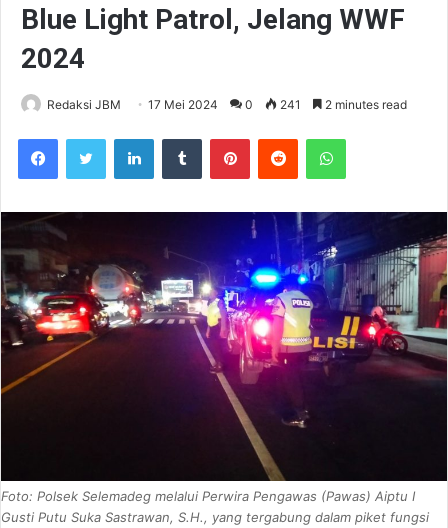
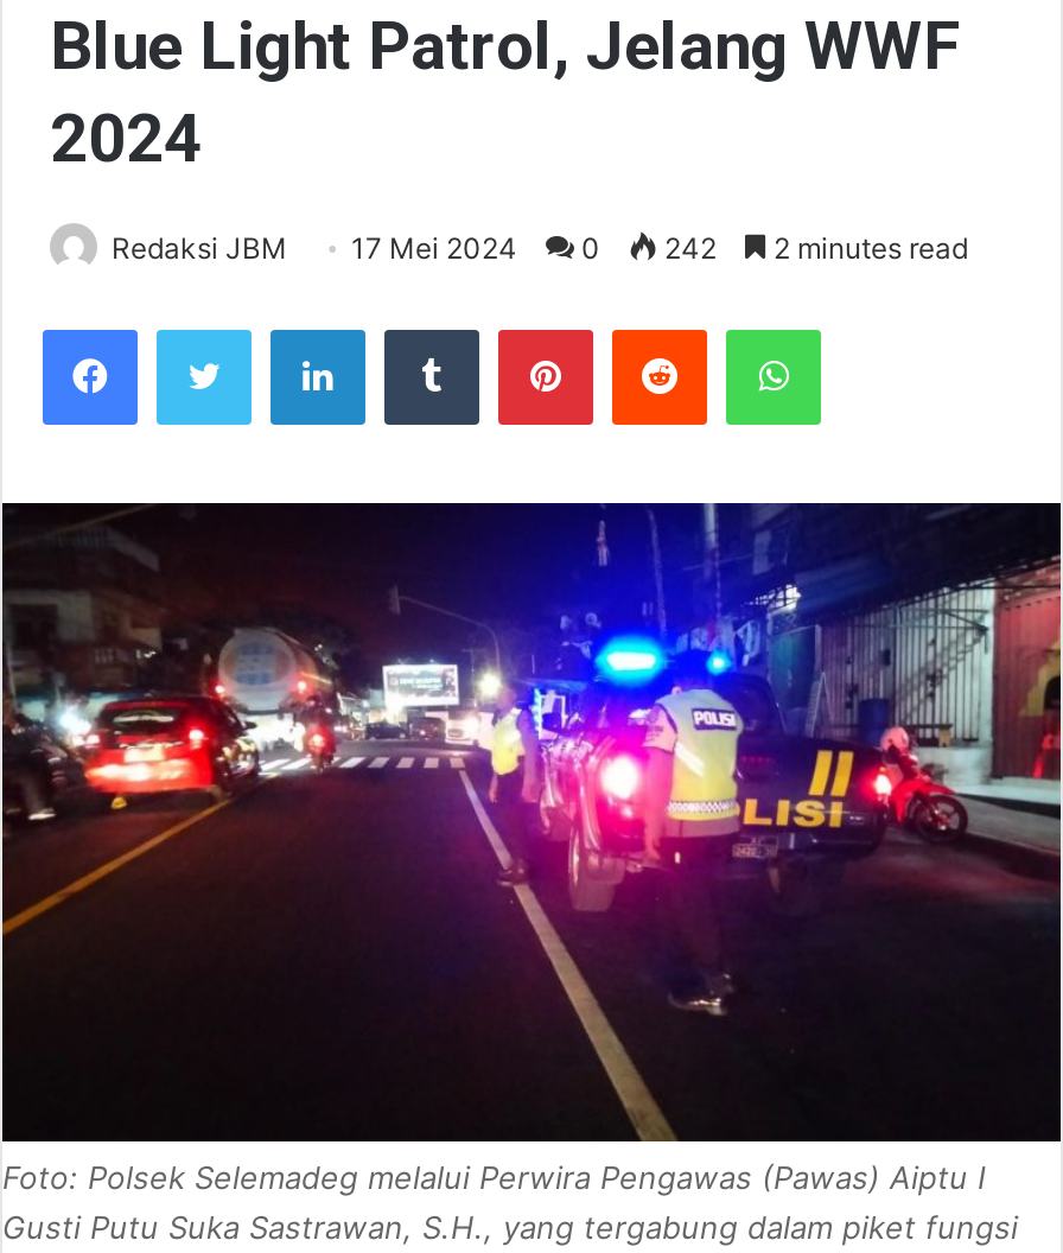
[47,97,407,112] Redaksi JBM 17 Mei 2024 0 241 2 minutes read -> [112,231,968,266] Redaksi JBM 17 Mei 2024 0 242 2 minutes read

